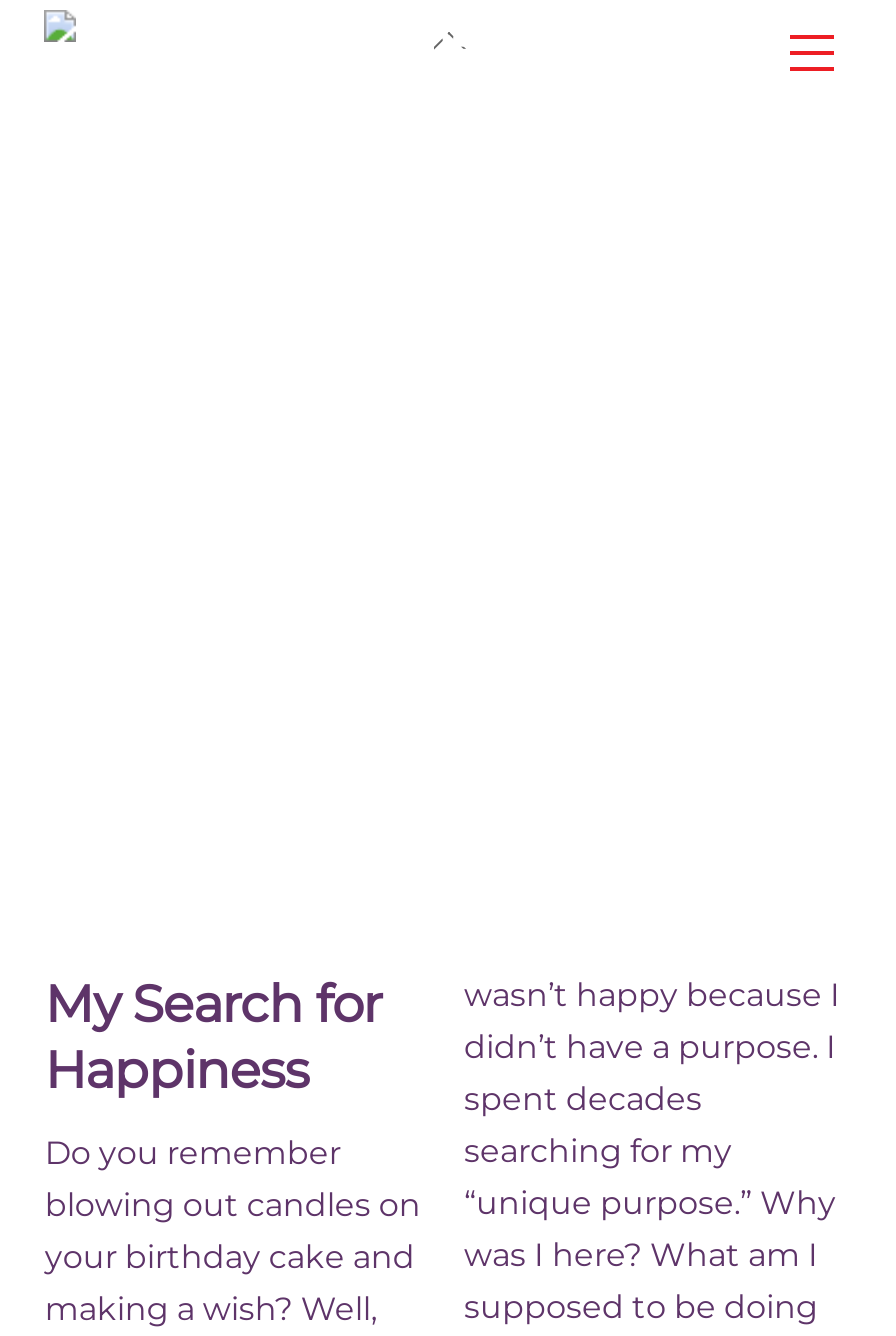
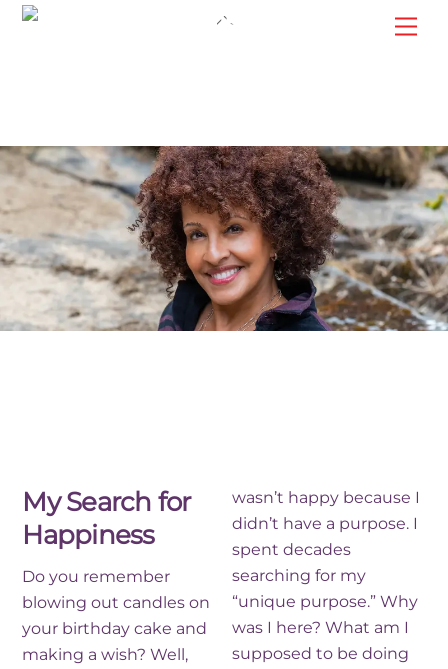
none -> [3,145,445,332] [image]

